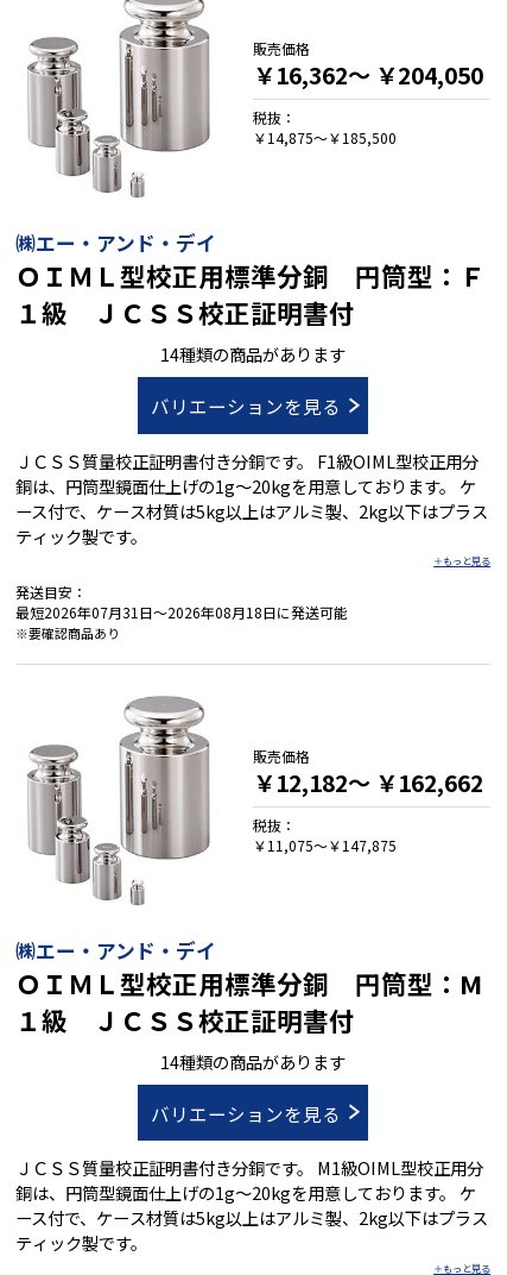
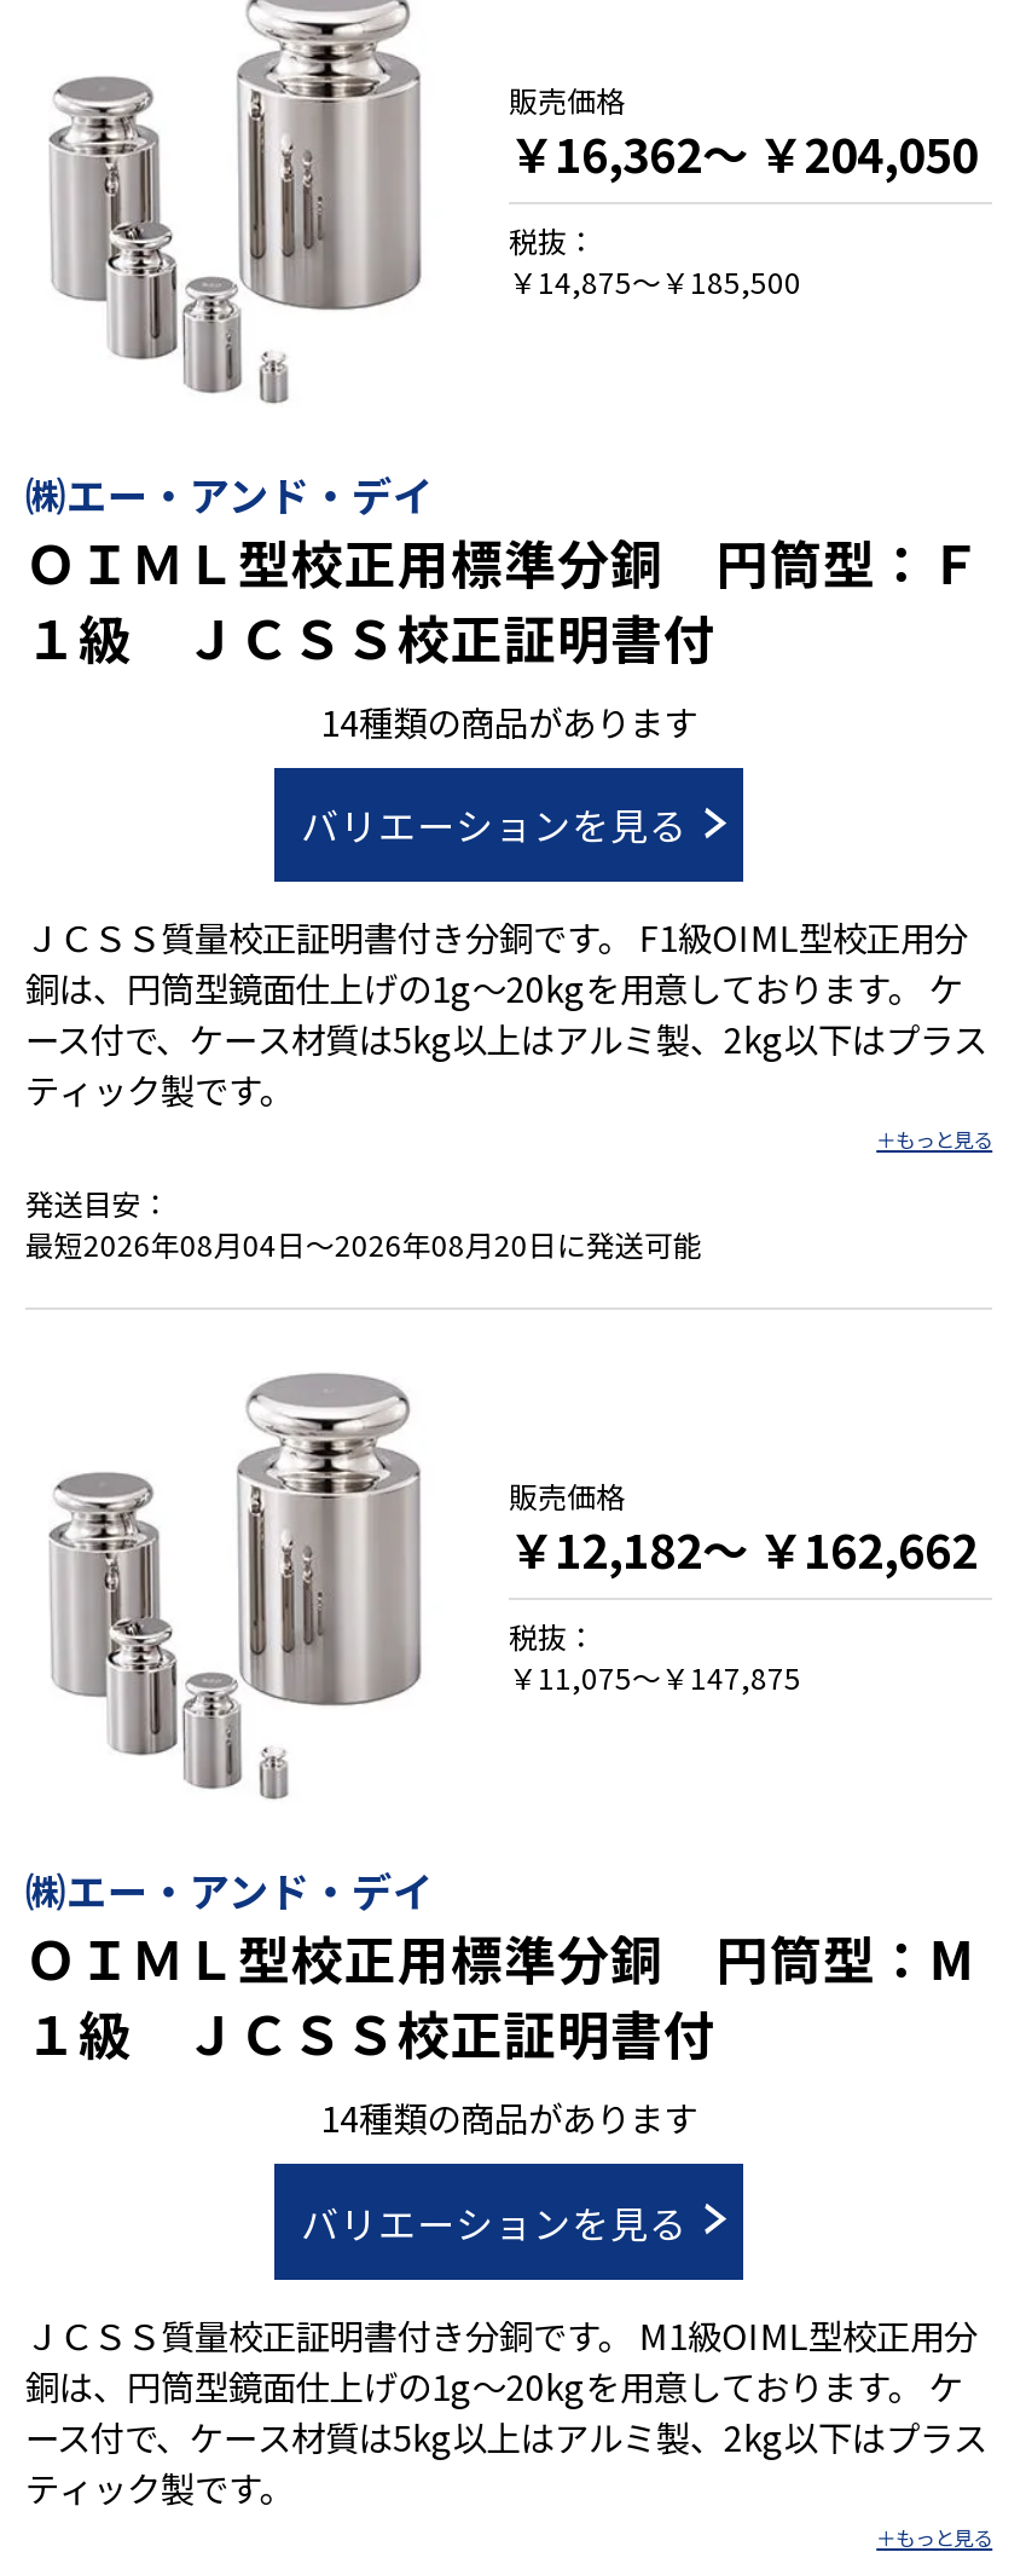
[15,602,348,642] 最短2026年07月31日～2026年08月18日に発送可能 | ※要確認商品あり -> [25,1224,702,1265] 最短2026年08月04日～2026年08月20日に発送可能

